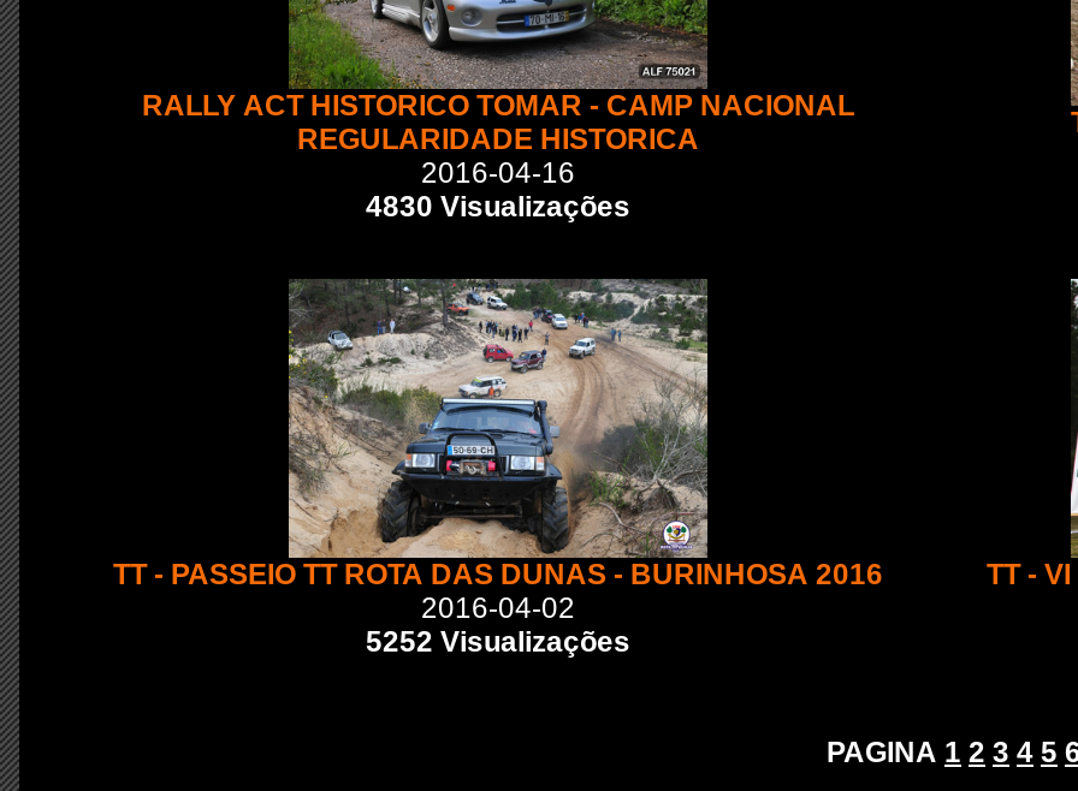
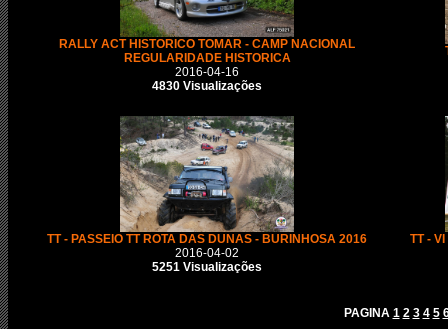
[366,625,630,659] 5252 Visualizações -> [152,260,262,274] 5251 Visualizações

